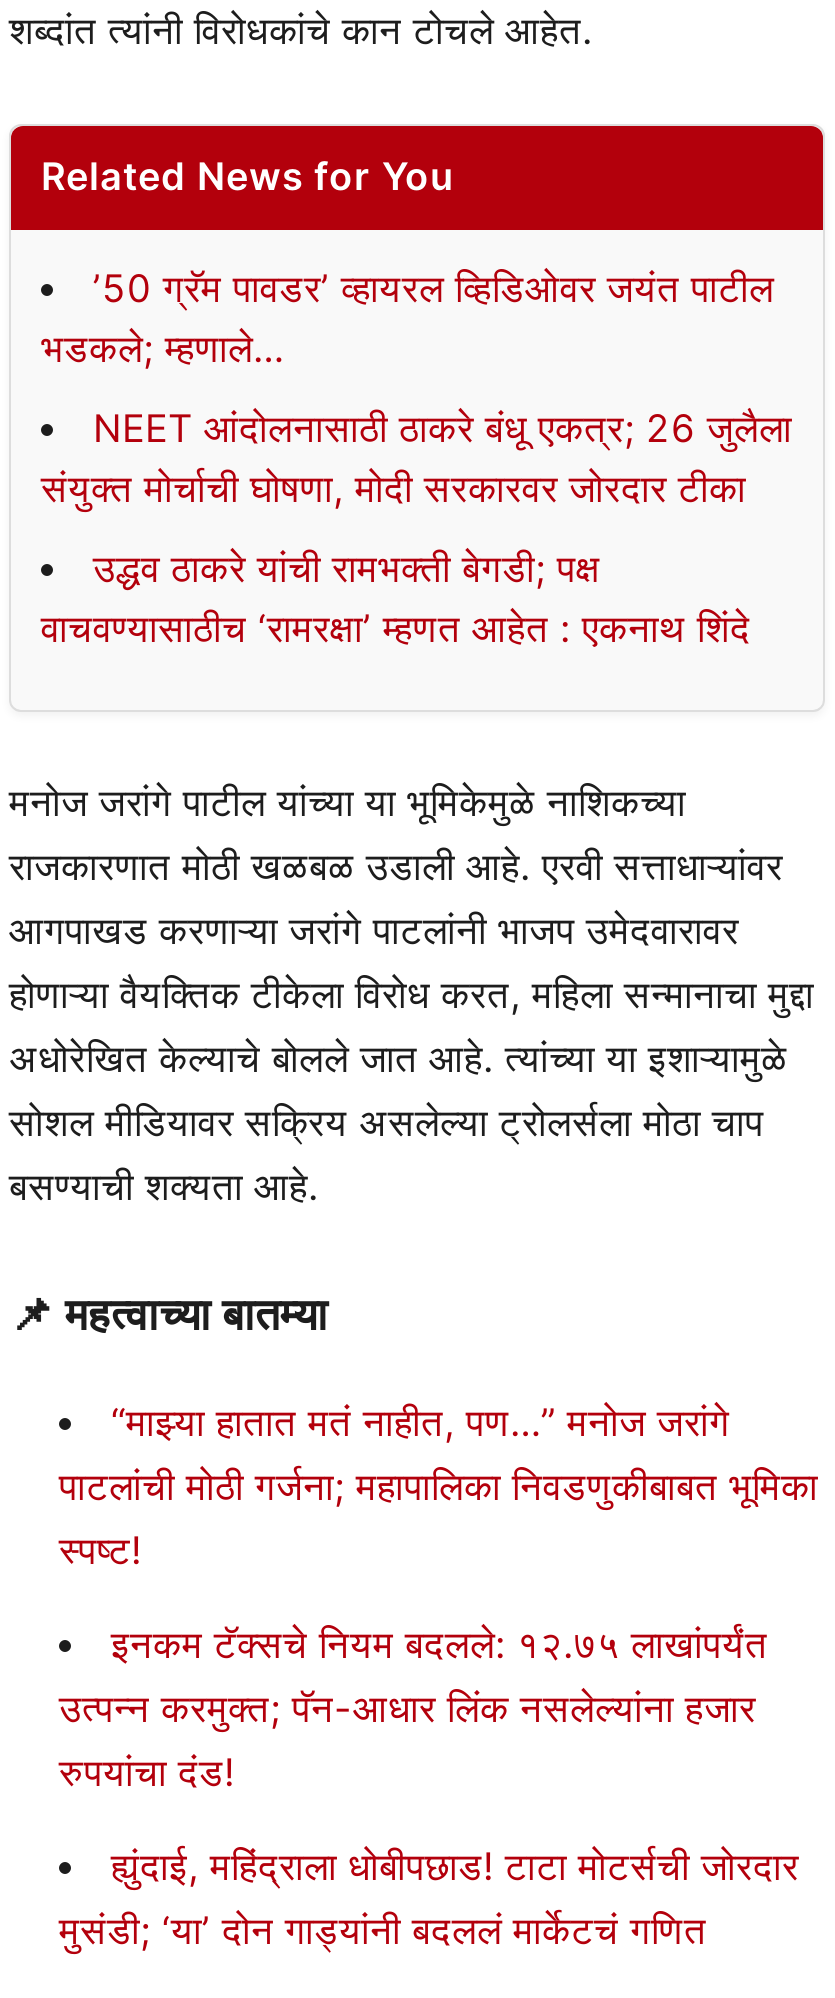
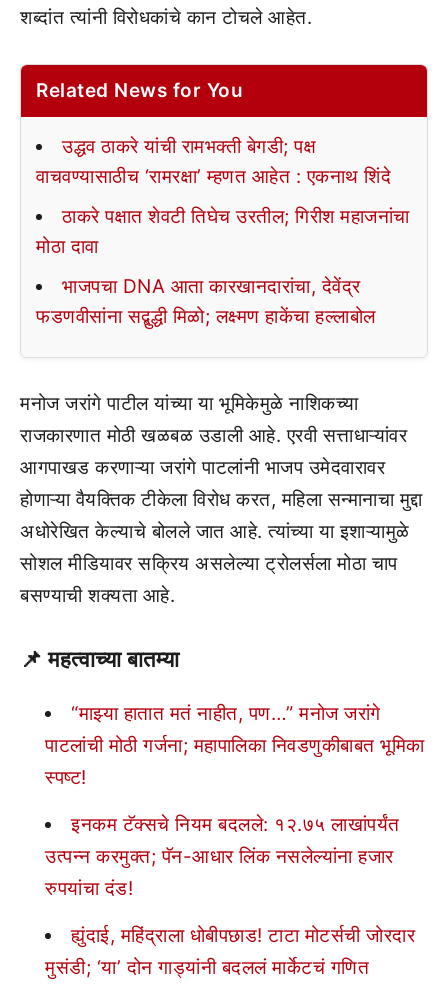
[41,267,792,513] ’50 ग्रॅम पावडर’ व्हायरल व्हिडिओवर जयंत पाटील | भडकले; म्हणाले… | NEET आंदोलनासाठी ठाकरे बंधू एकत्र; 26 जुलैला | संयुक्त मोर्चाची घोषणा, मोदी सरकारवर जोरदार टीका -> none
moved [41,547,751,653] -> [36,135,391,188]: उद्धव ठाकरे यांची रामभक्ती बेगडी; पक्ष | वाचवण्यासाठीच ‘रामरक्षा’ म्हणत आहेत : एकनाथ शिंदे
none -> [36,205,409,328] ठाकरे पक्षात शेवटी तिघेच उरतील; गिरीश महाजनांचा | मोठा दावा | भाजपचा DNA आता कारखानदारांचा, देवेंद्र | फडणवीसांना सद्बुद्धी मिळो; लक्ष्मण हाकेंचा हल्लाबोल

